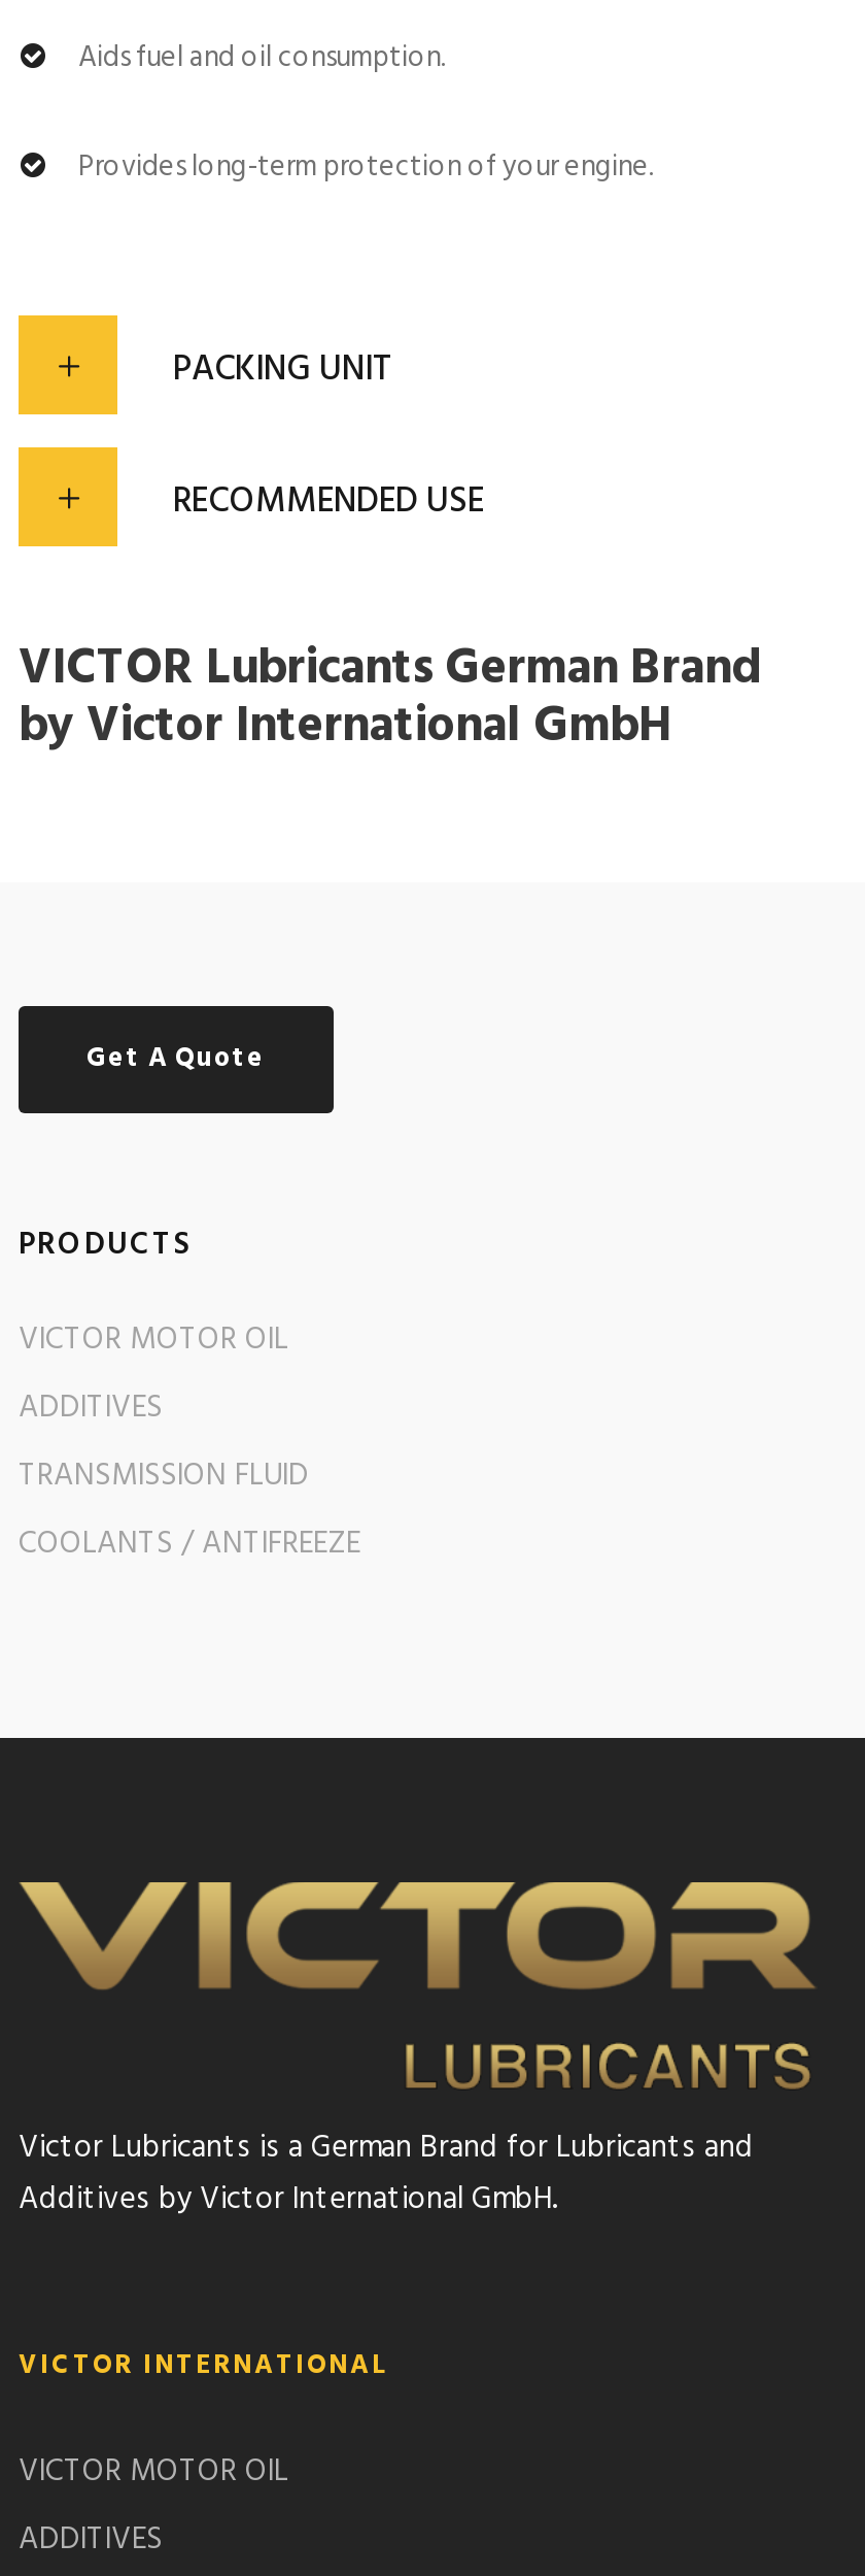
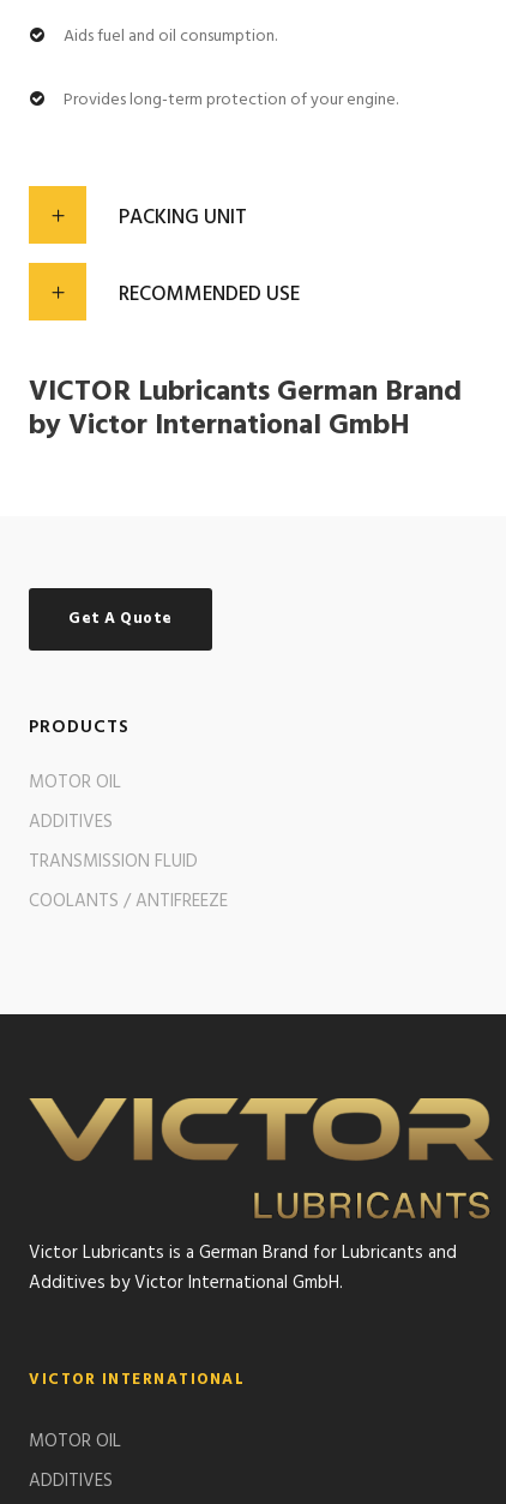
[19,1315,288,1364] VICTOR MOTOR OIL -> [29,768,121,797] MOTOR OIL
[19,2448,288,2497] VICTOR MOTOR OIL -> [29,1427,121,1456] MOTOR OIL

